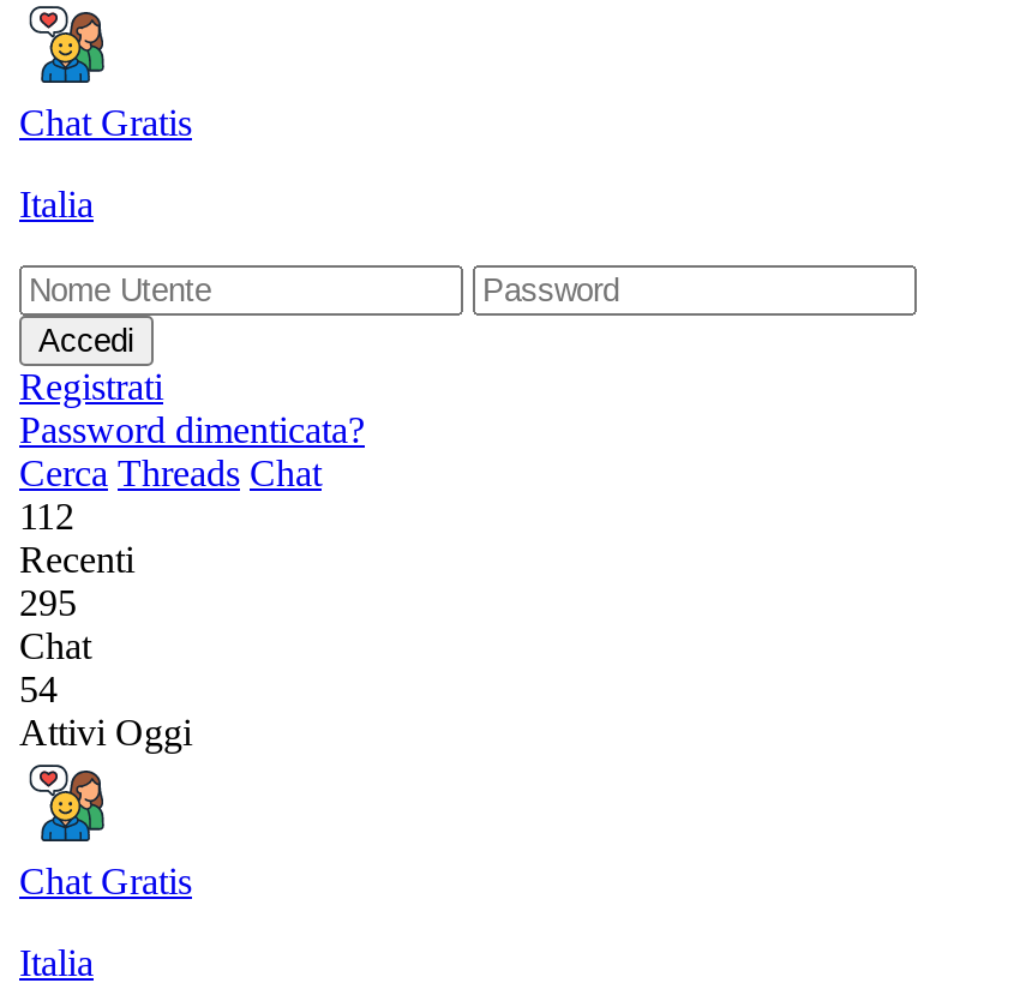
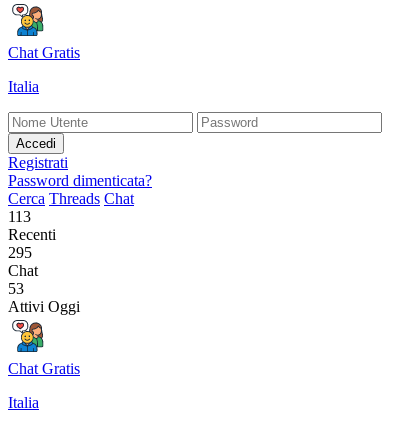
[19,496,74,537] 112 -> [8,208,31,225] 113
[19,669,58,709] 54 -> [8,280,24,297] 53

